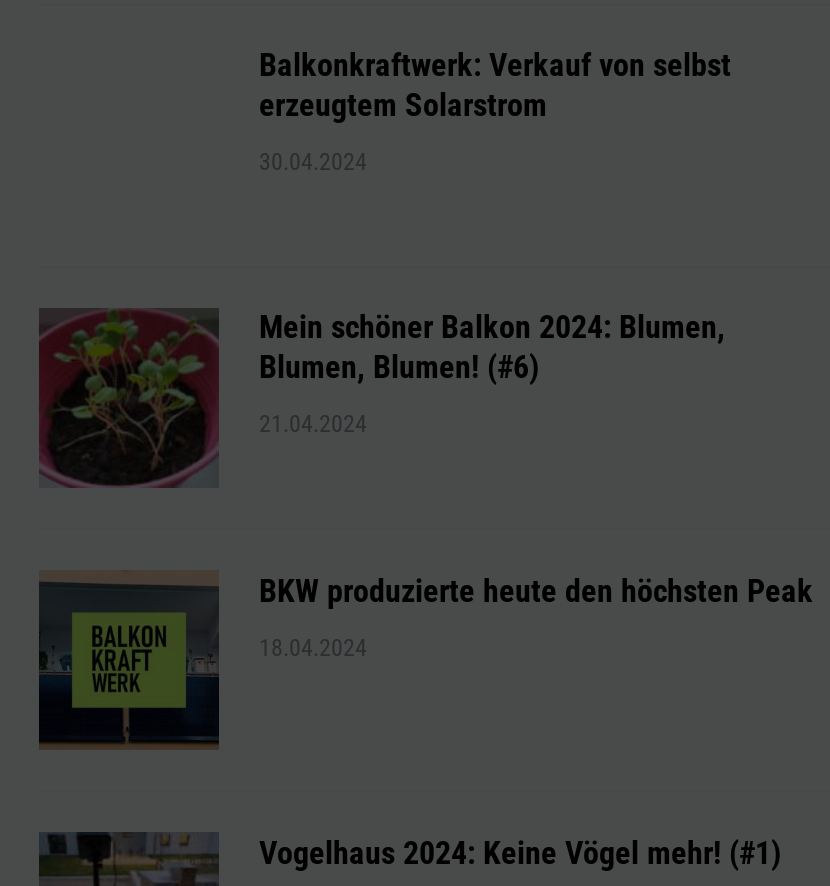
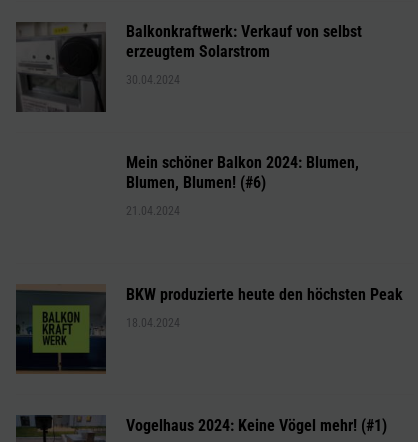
none -> [15,21,107,113] [image]
[37,306,221,490] [image] -> none

